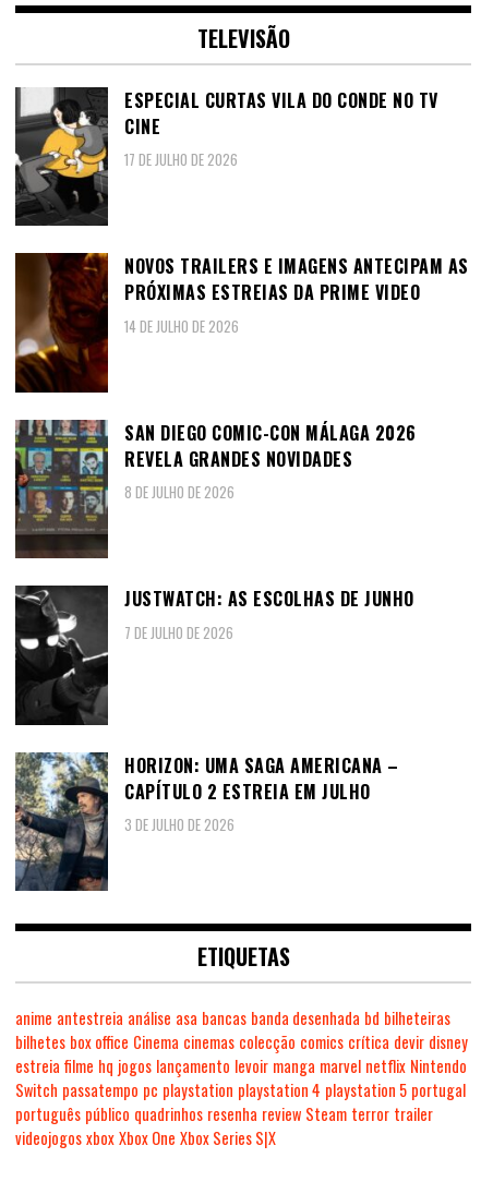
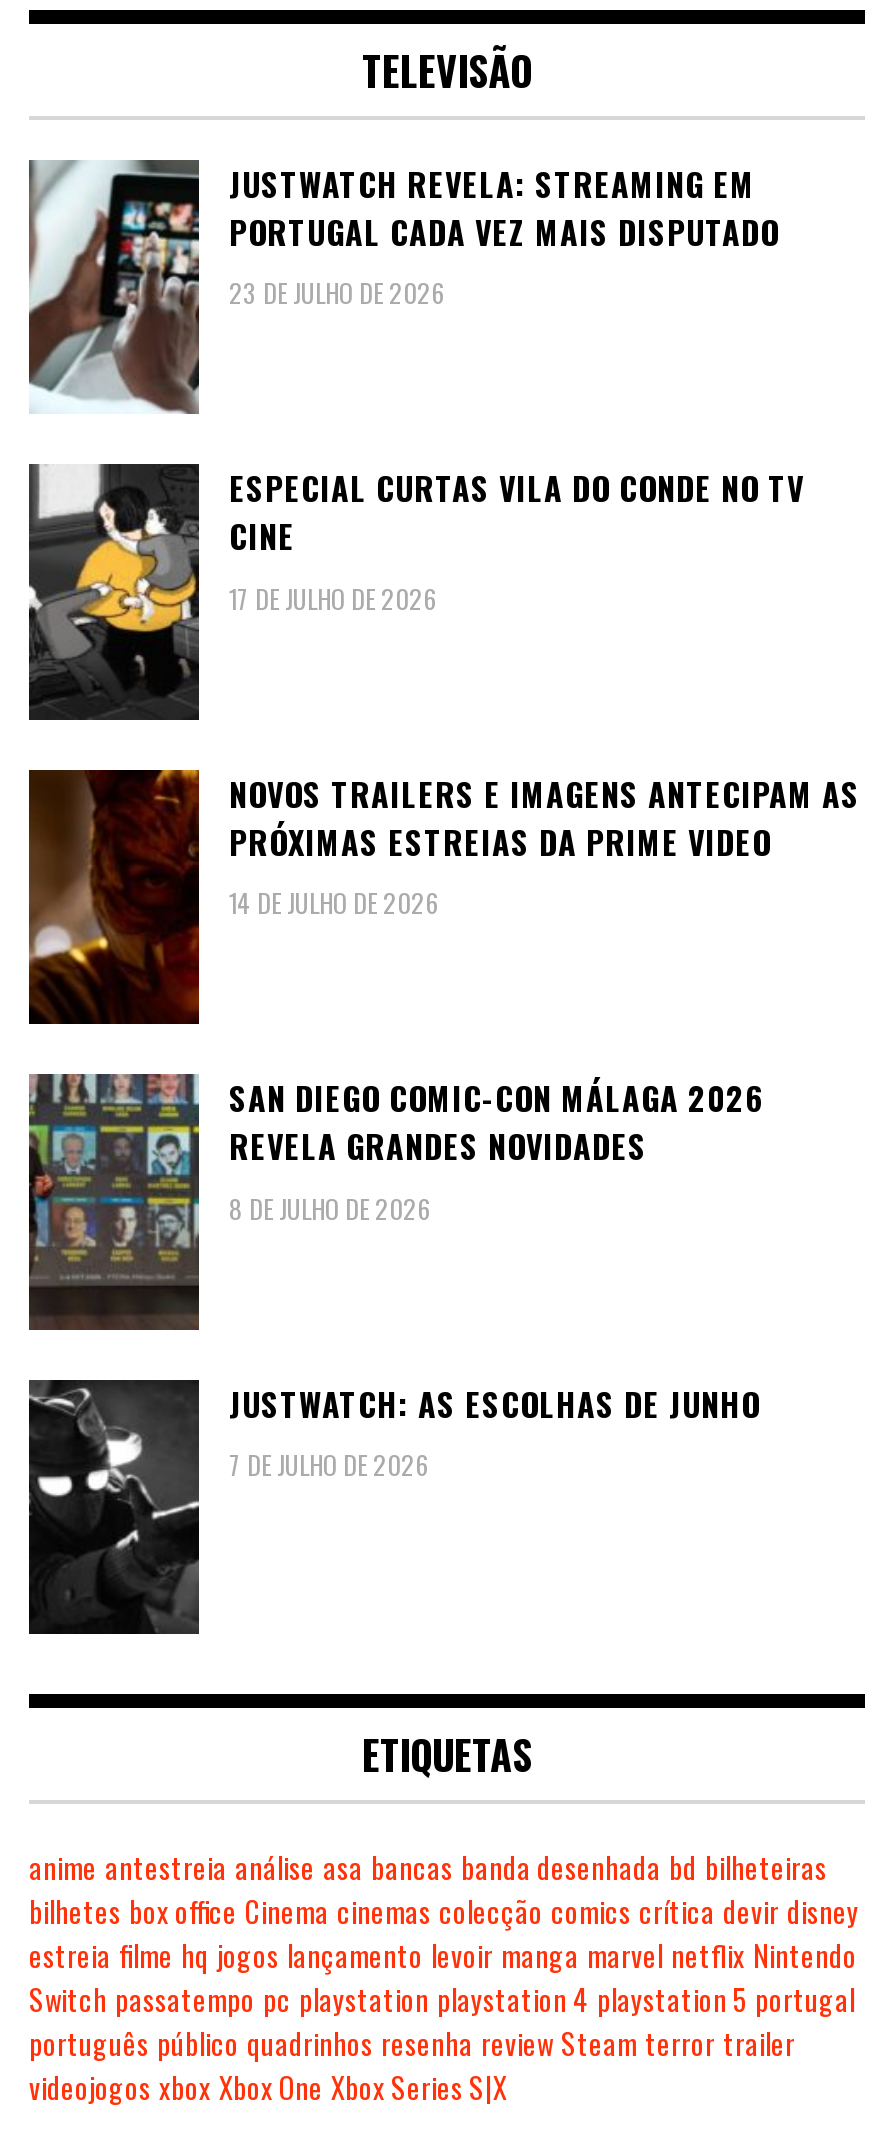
none -> [29,160,779,414] [image] | JUSTWATCH REVELA: STREAMING EM | PORTUGAL CADA VEZ MAIS DISPUTADO | 23 DE JULHO DE 2026
moved [14,87,468,643] -> [27,465,860,1485]: [image] | ESPECIAL CURTAS VILA DO CONDE NO TV | CINE | ... | JUSTWATCH: AS ESCOLHAS DE JUNHO | 7 DE JULHO DE 2026
[14,751,399,891] [image] | HORIZON: UMA SAGA AMERICANA – | CAPÍTULO 2 ESTREIA EM JULHO | 3 DE JULHO DE 2026 -> none

